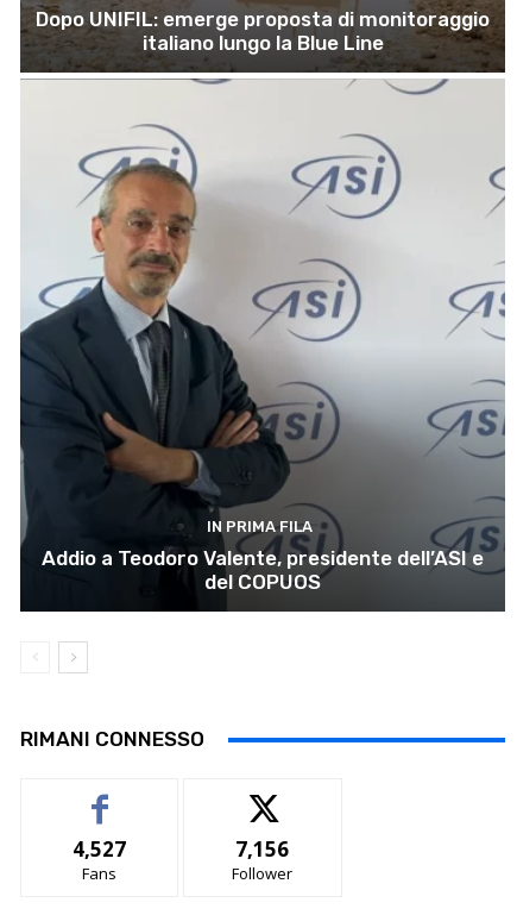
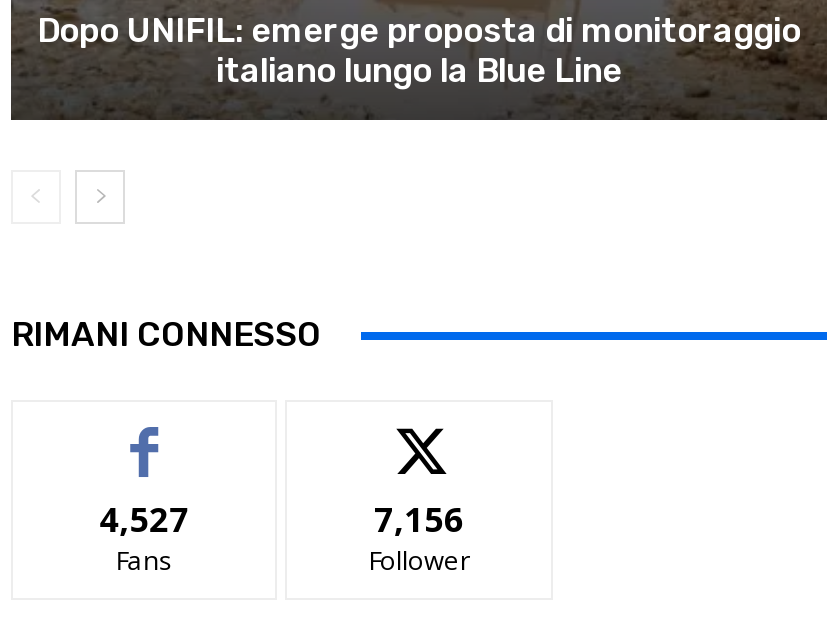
[20,77,506,612] [image] | IN PRIMA FILA | Addio a Teodoro Valente, presidente dell’ASI e | del COPUOS -> none

